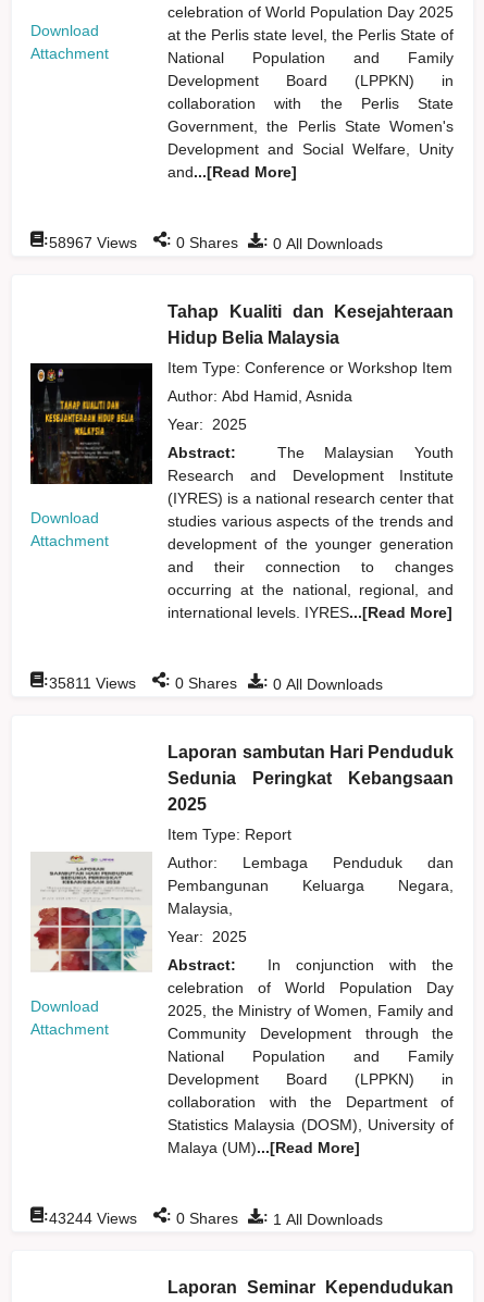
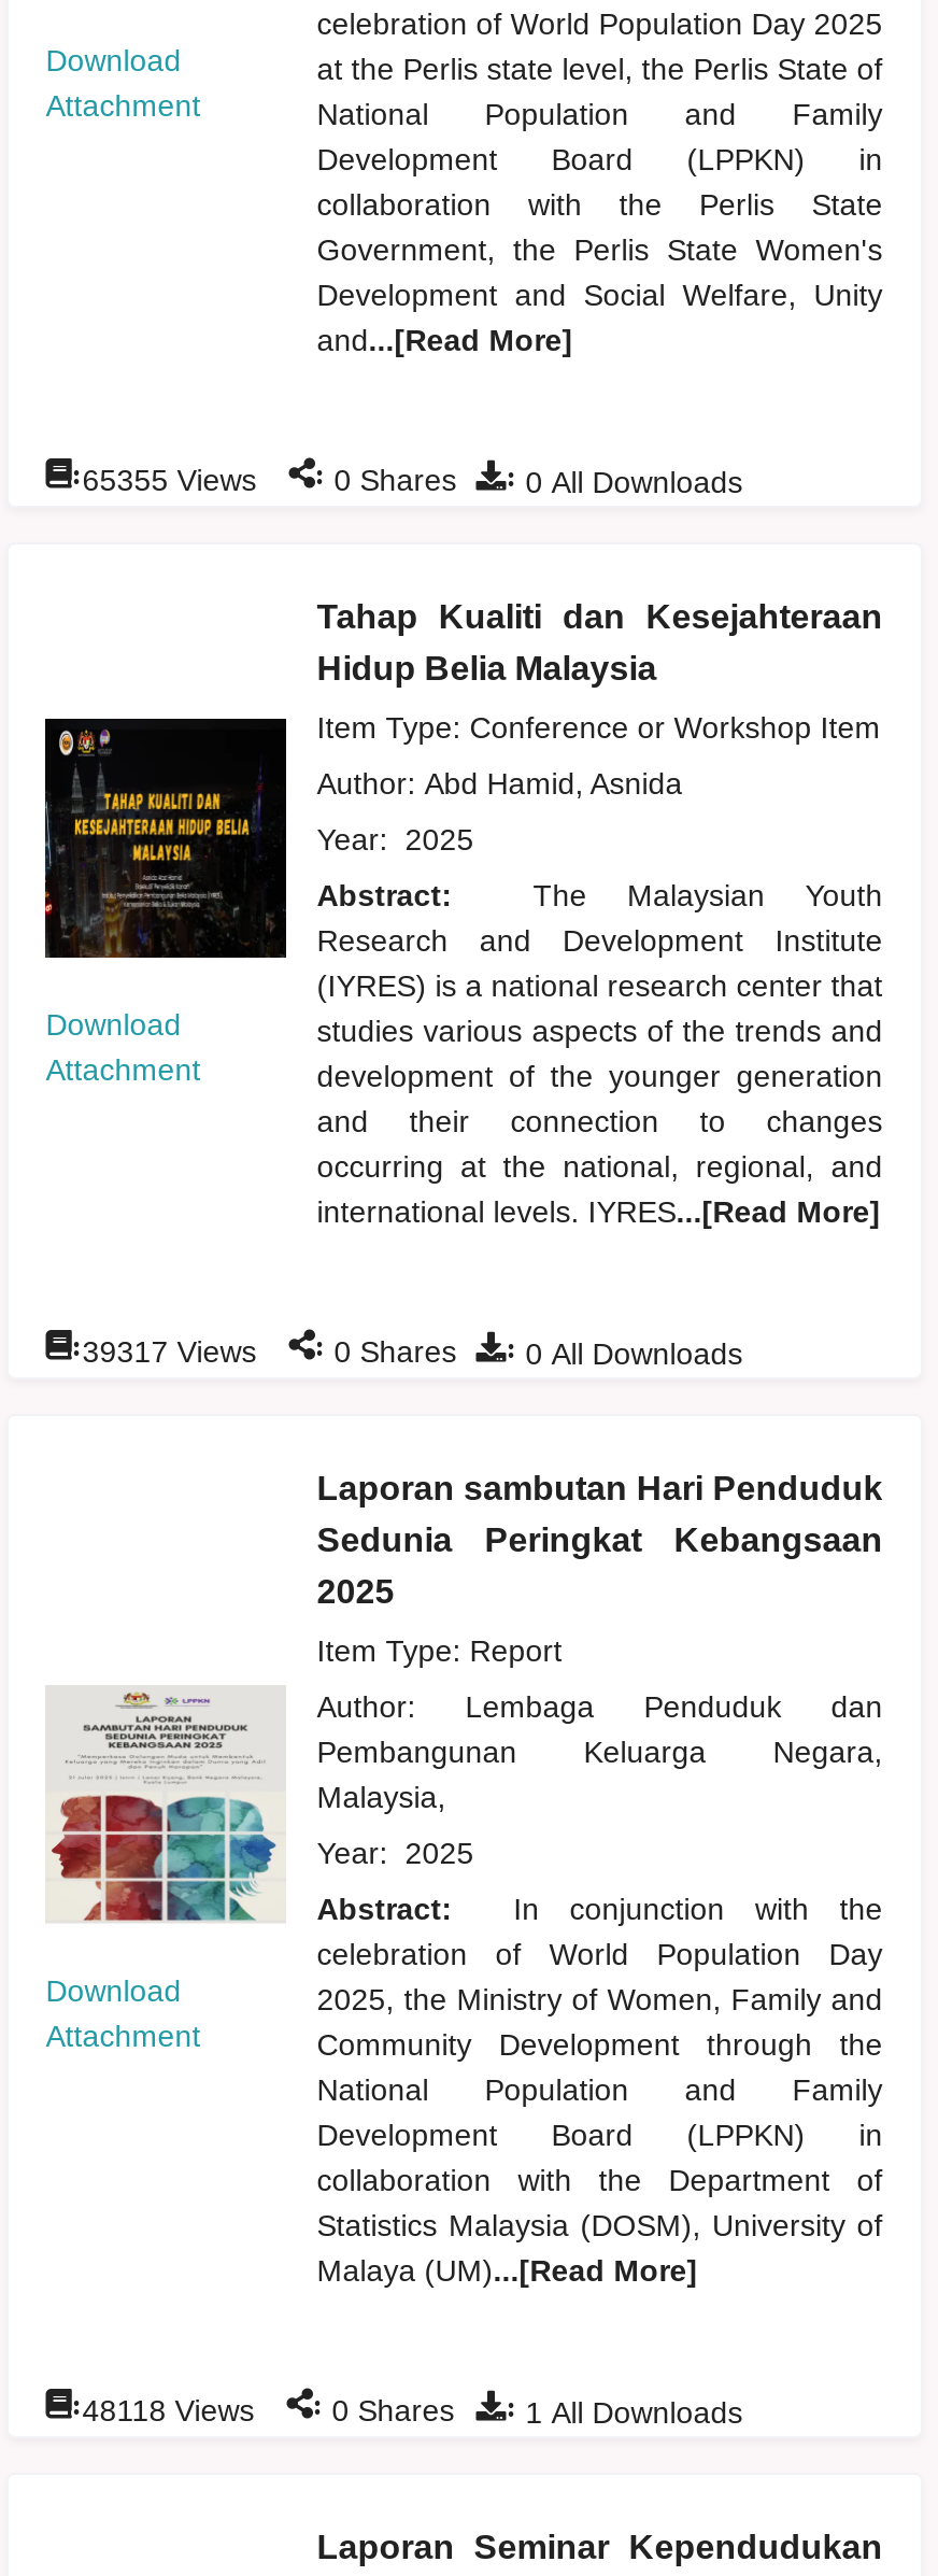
[44,231,383,252] :58967 Views : 0 Shares : 0 All Downloads -> [71,458,743,499] :65355 Views : 0 Shares : 0 All Downloads
[44,672,383,693] :35811 Views : 0 Shares : 0 All Downloads -> [71,1330,743,1370] :39317 Views : 0 Shares : 0 All Downloads
[44,1207,383,1228] :43244 Views : 0 Shares : 1 All Downloads -> [71,2388,743,2429] :48118 Views : 0 Shares : 1 All Downloads

